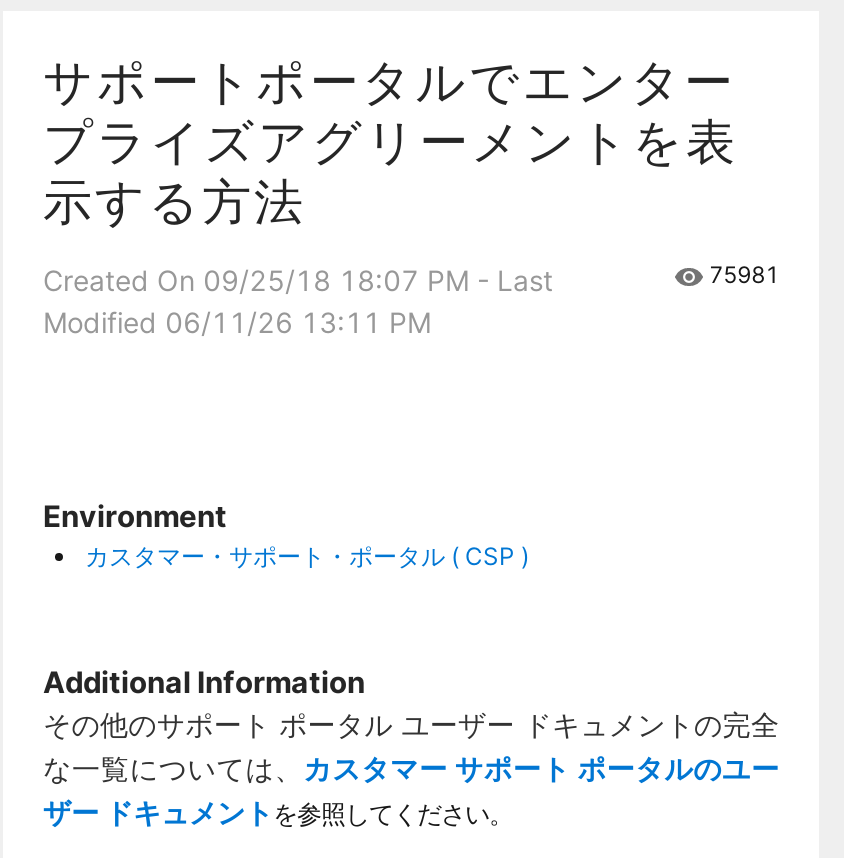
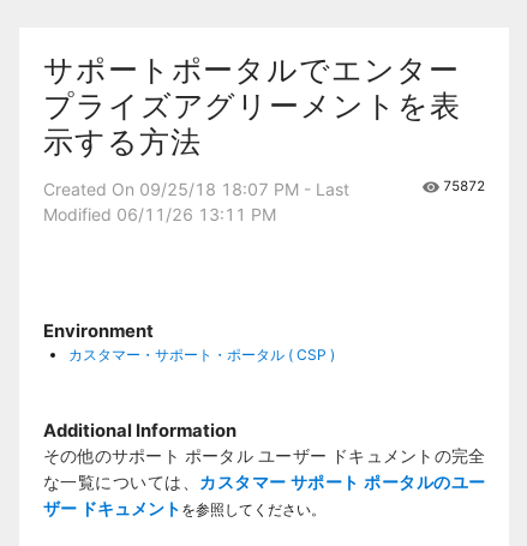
[709,261,779,289] 75981 -> [443,178,485,194] 75872

